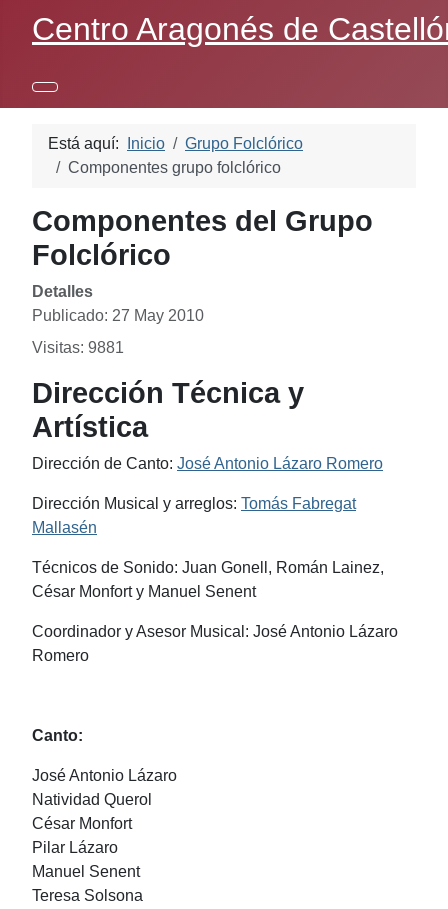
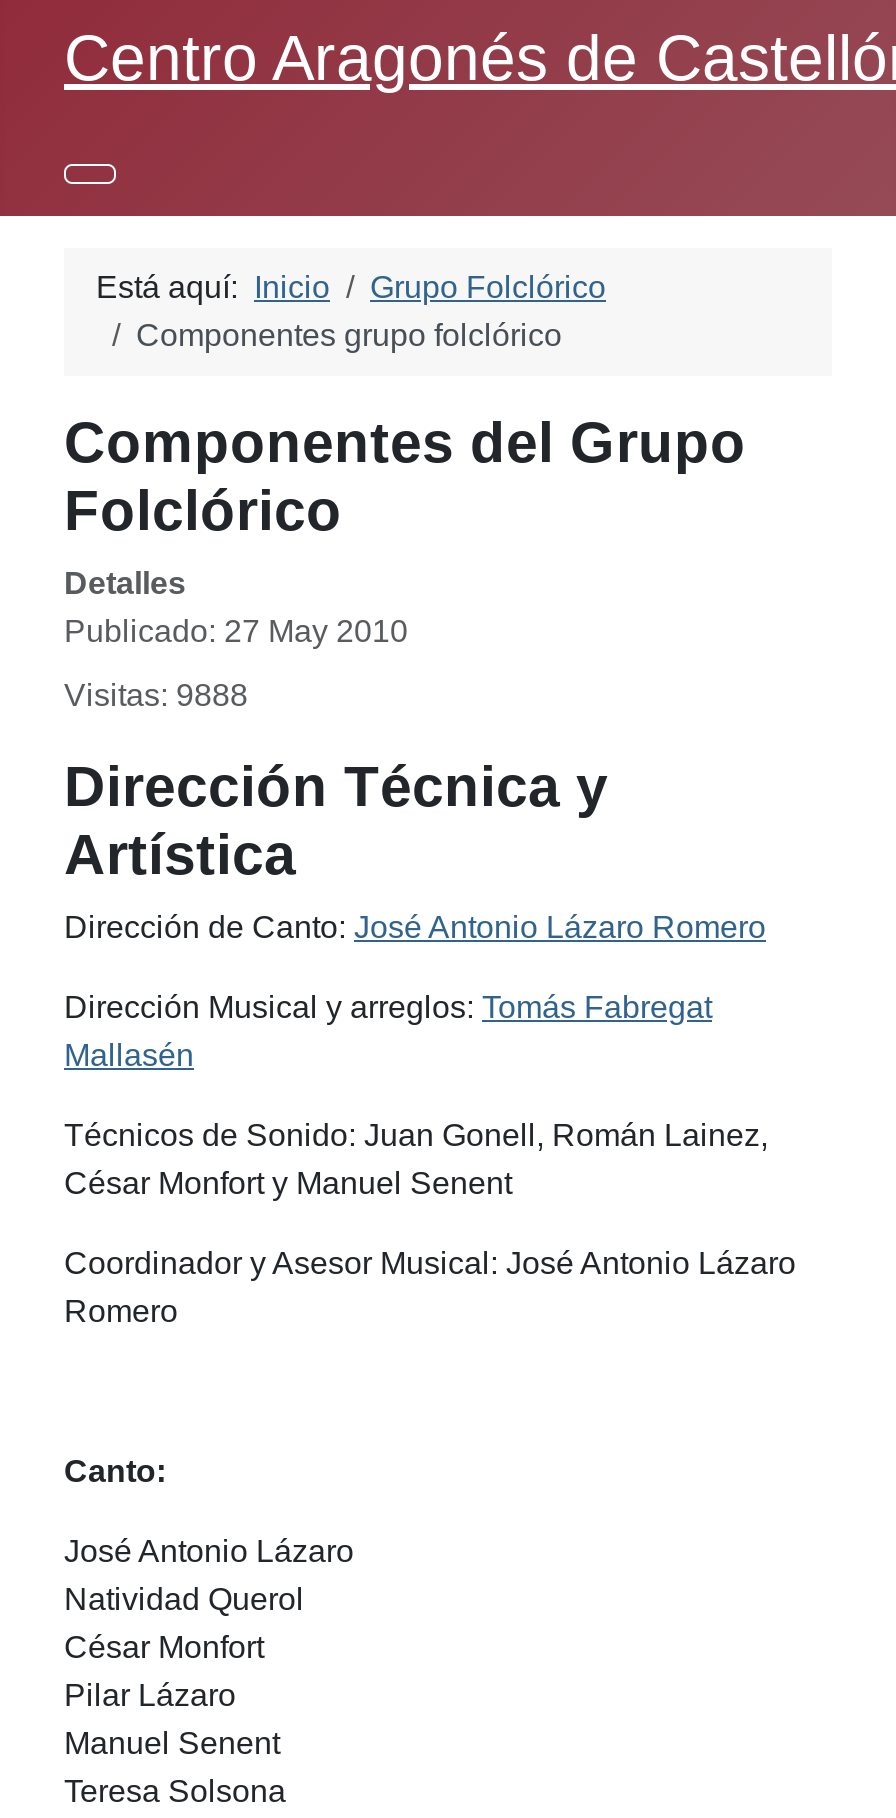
[32,339,124,356] Visitas: 9881 -> [64,678,248,712] Visitas: 9888

